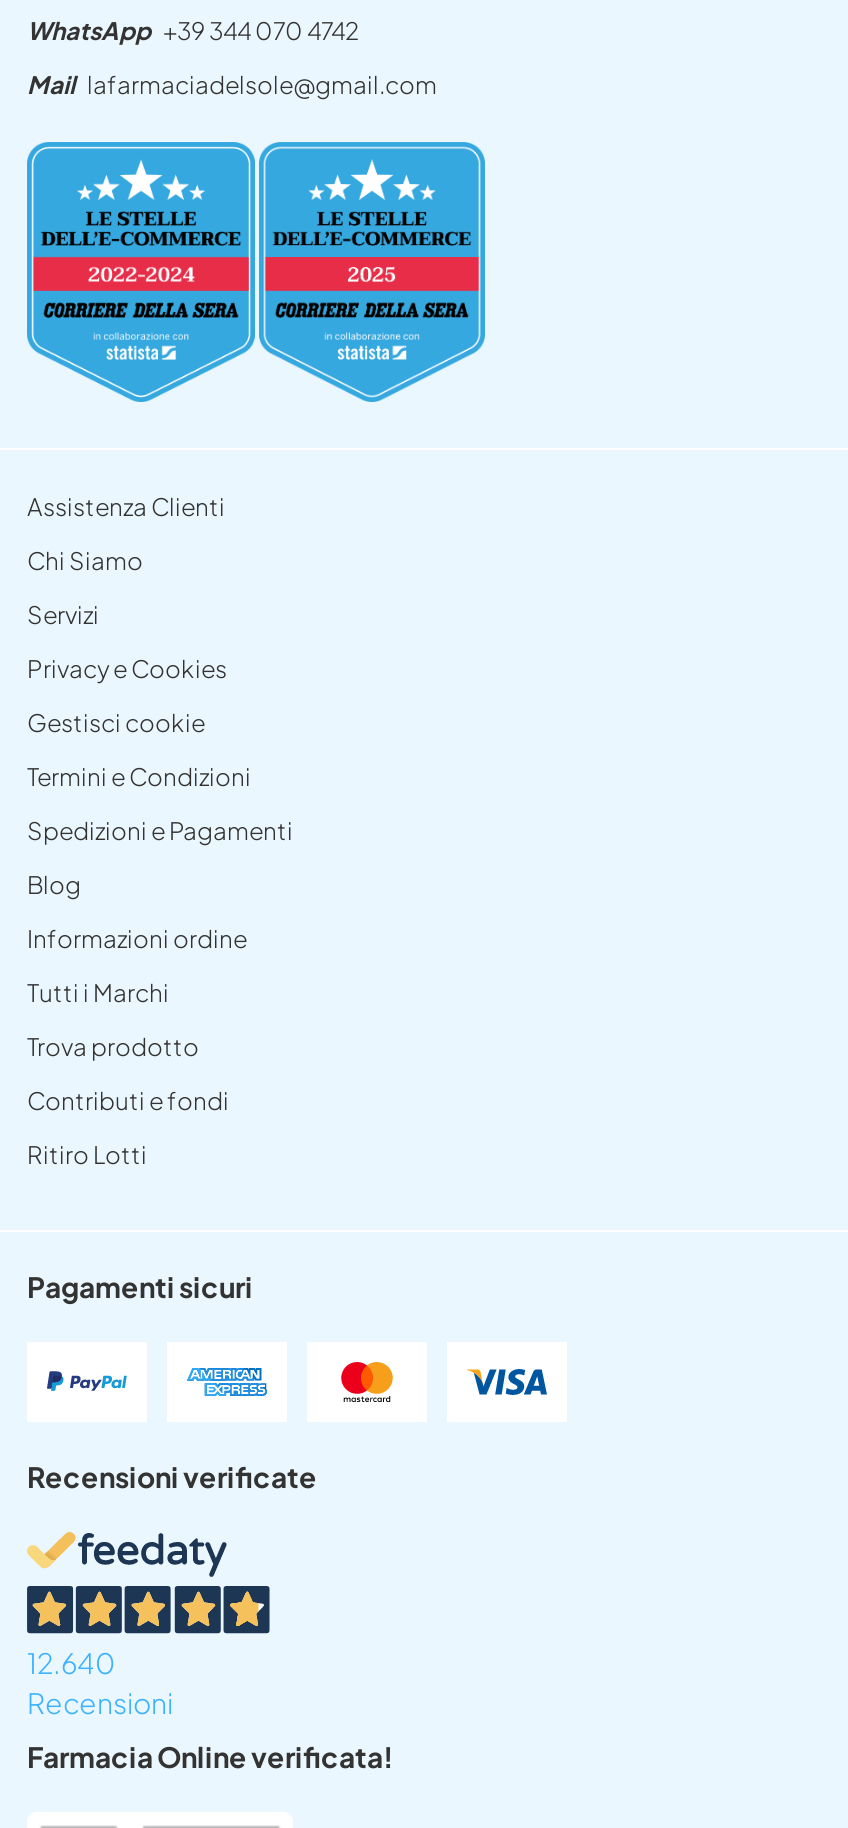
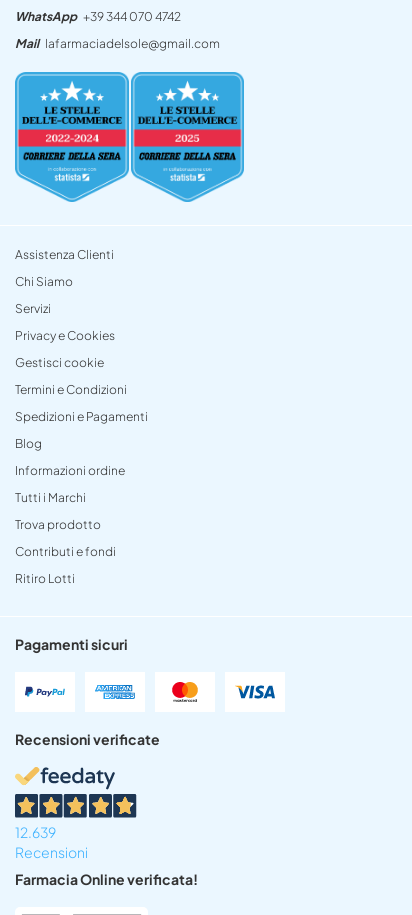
[27,1644,115,1680] 12.640 -> [15,823,56,841] 12.639

